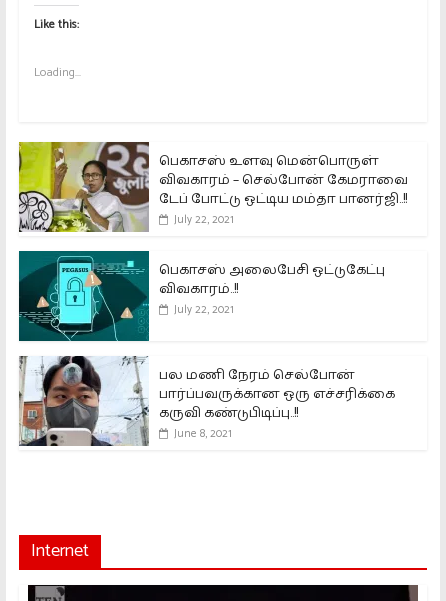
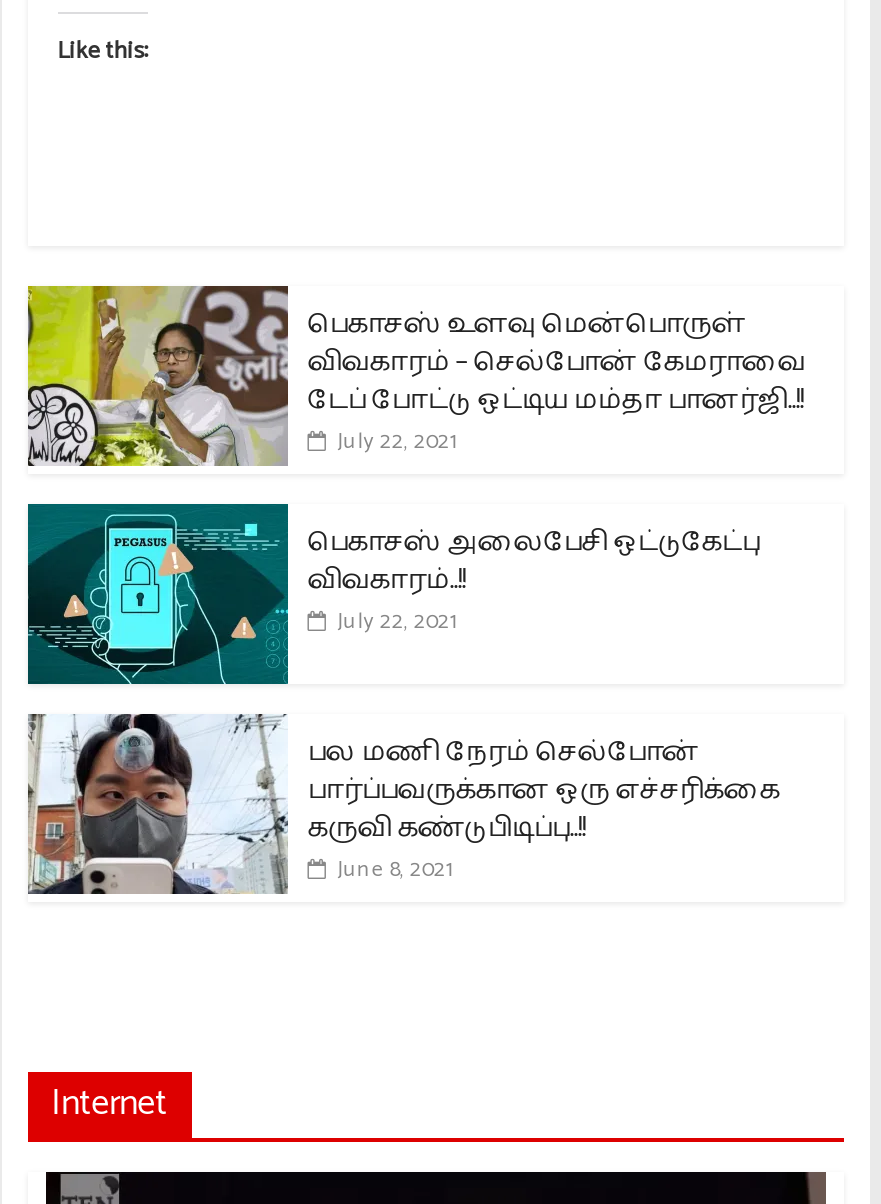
[34,63,81,82] Loading... -> none

